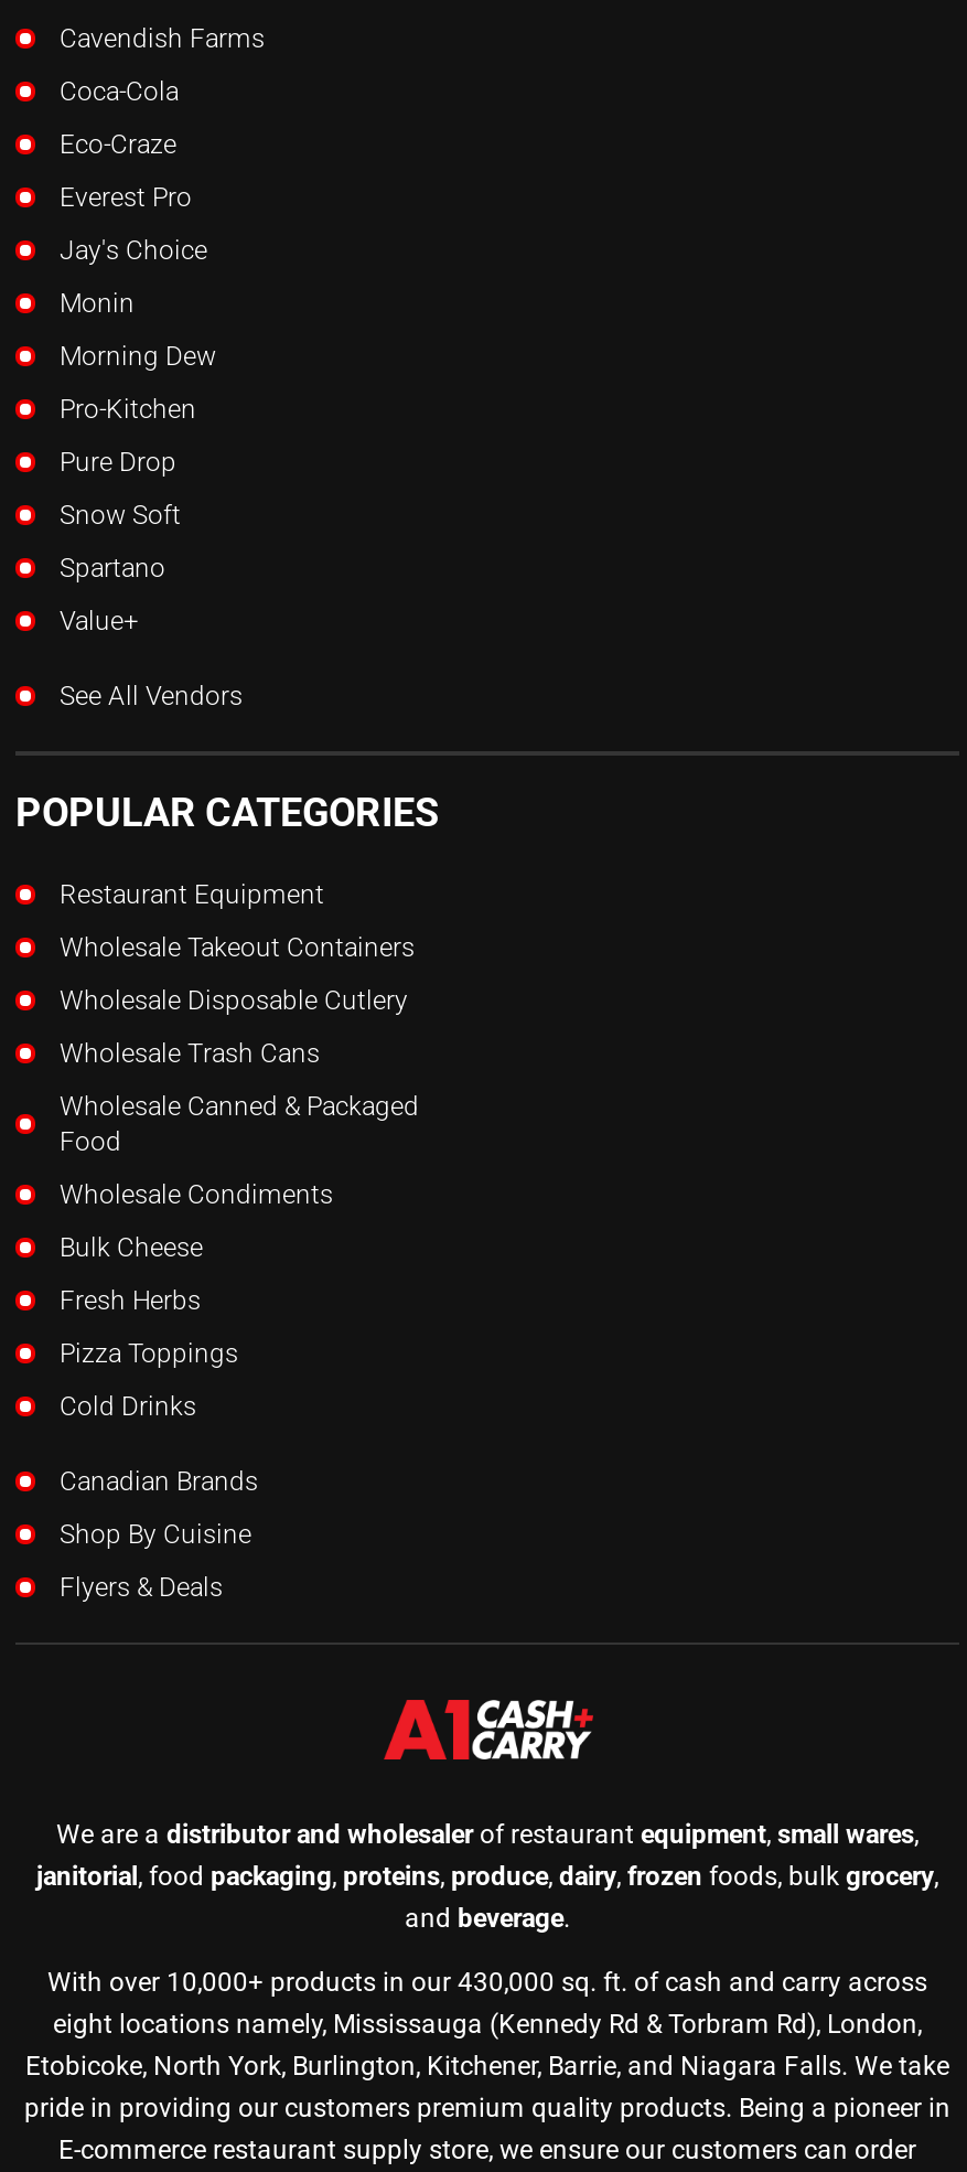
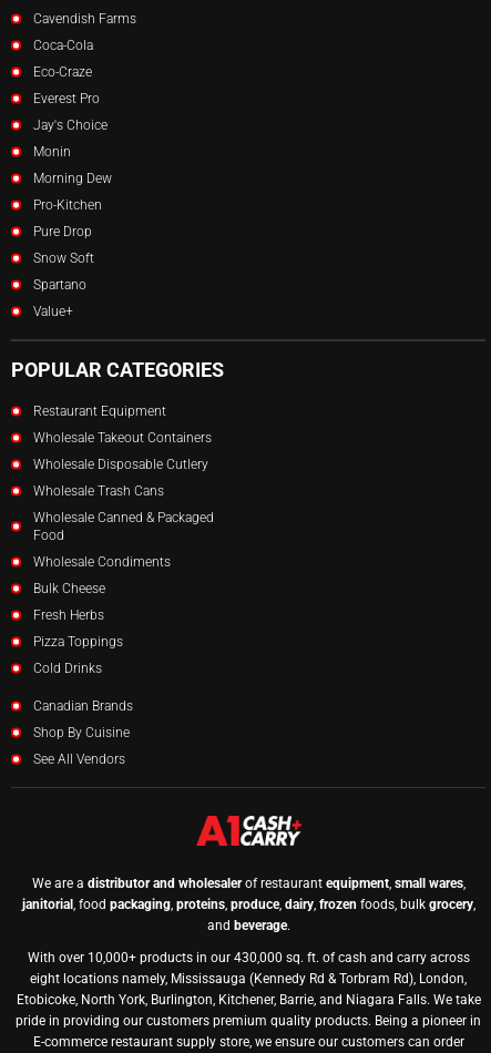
moved [60,680,243,711] -> [33,751,125,767]: See All Vendors
[60,1571,223,1602] Flyers & Deals -> none

